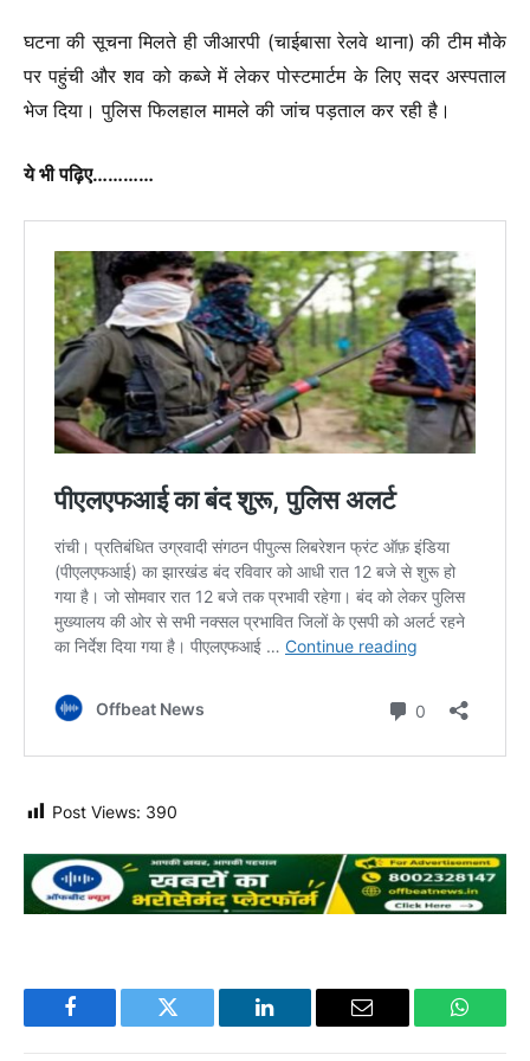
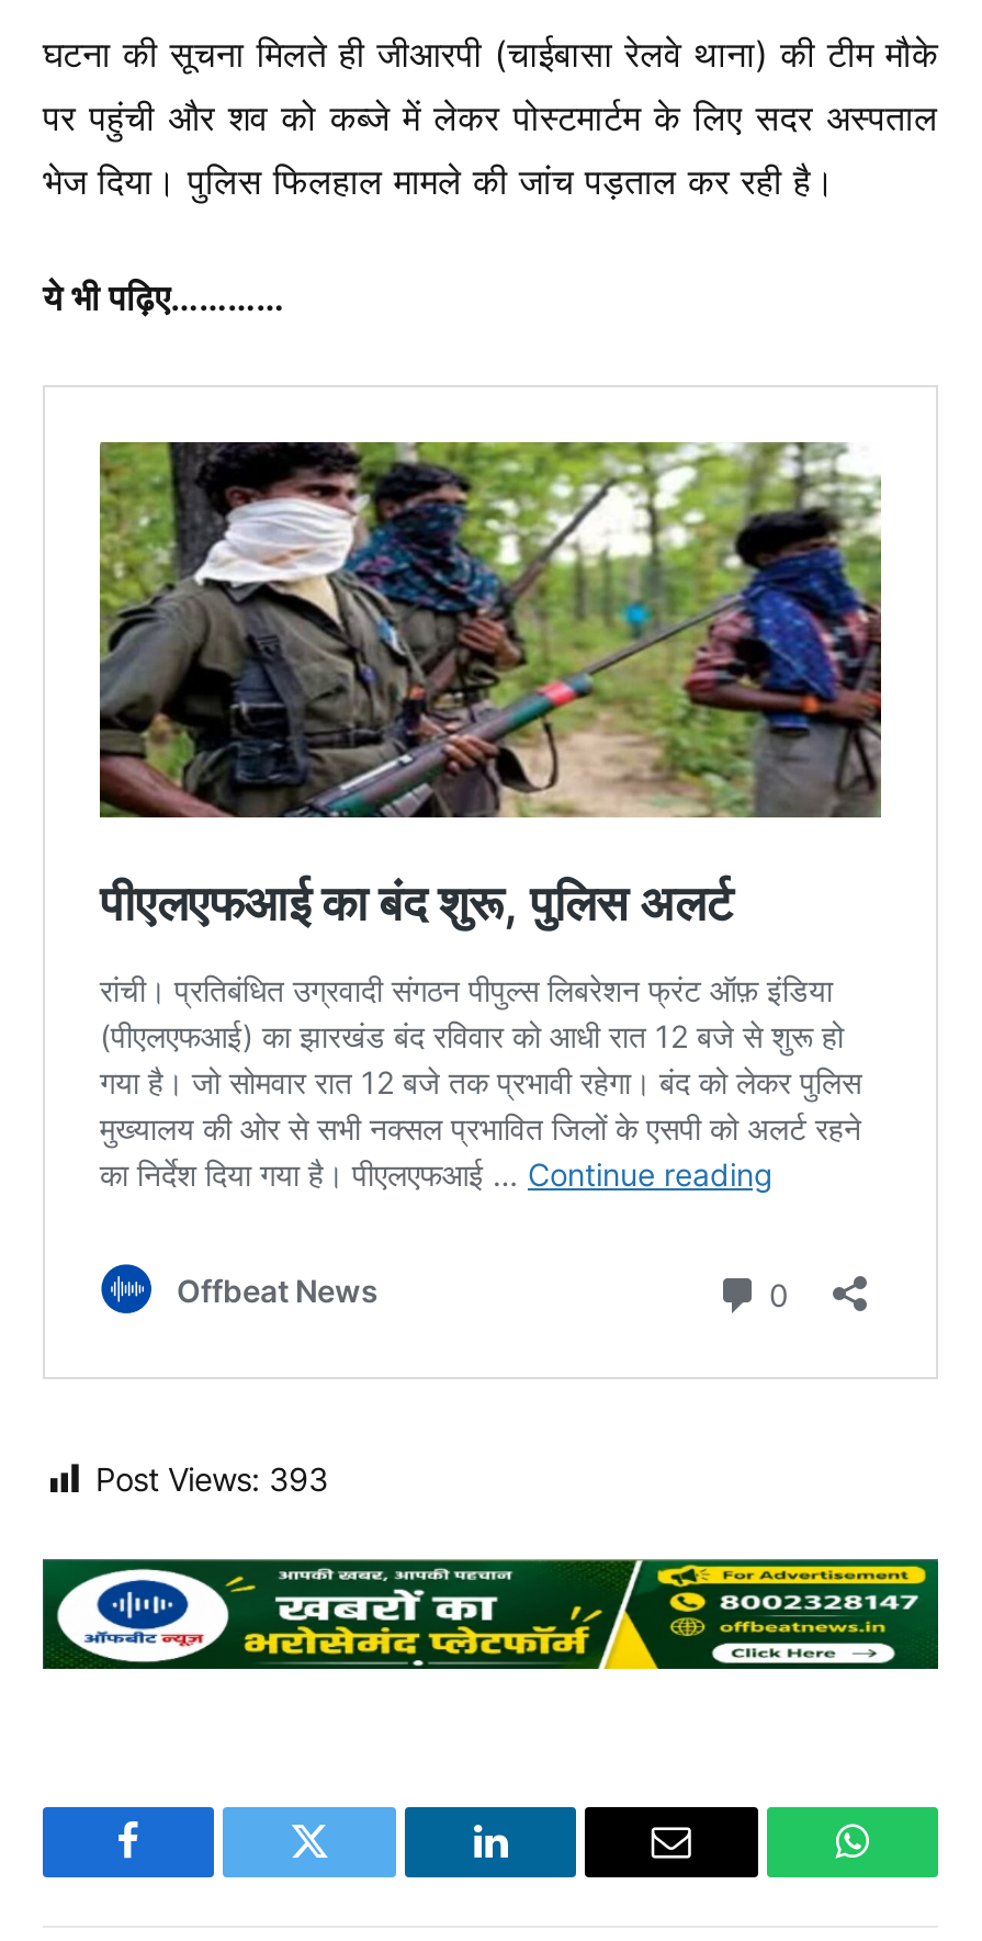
[52,801,177,822] Post Views: 390 -> [95,1461,328,1498] Post Views: 393

